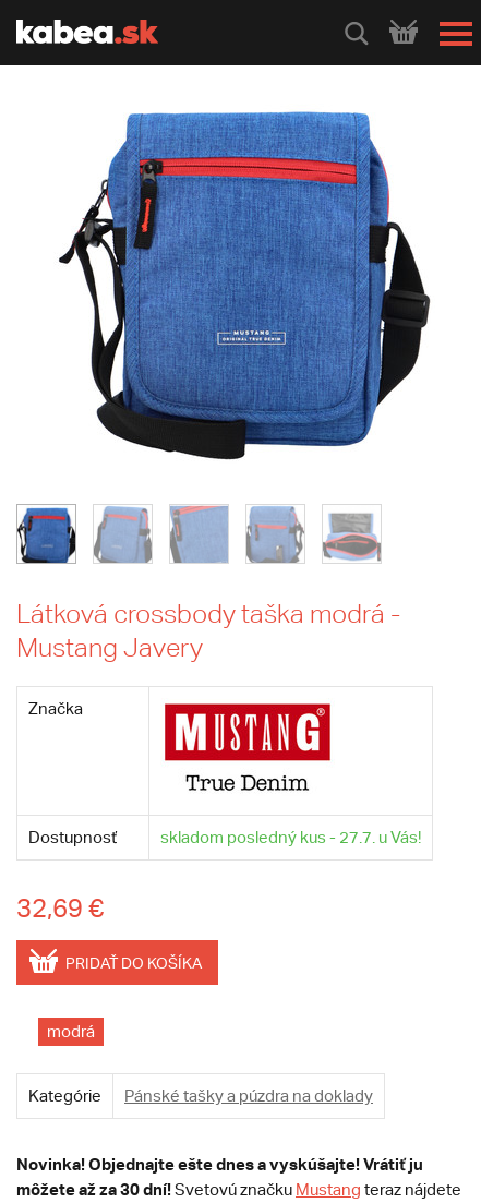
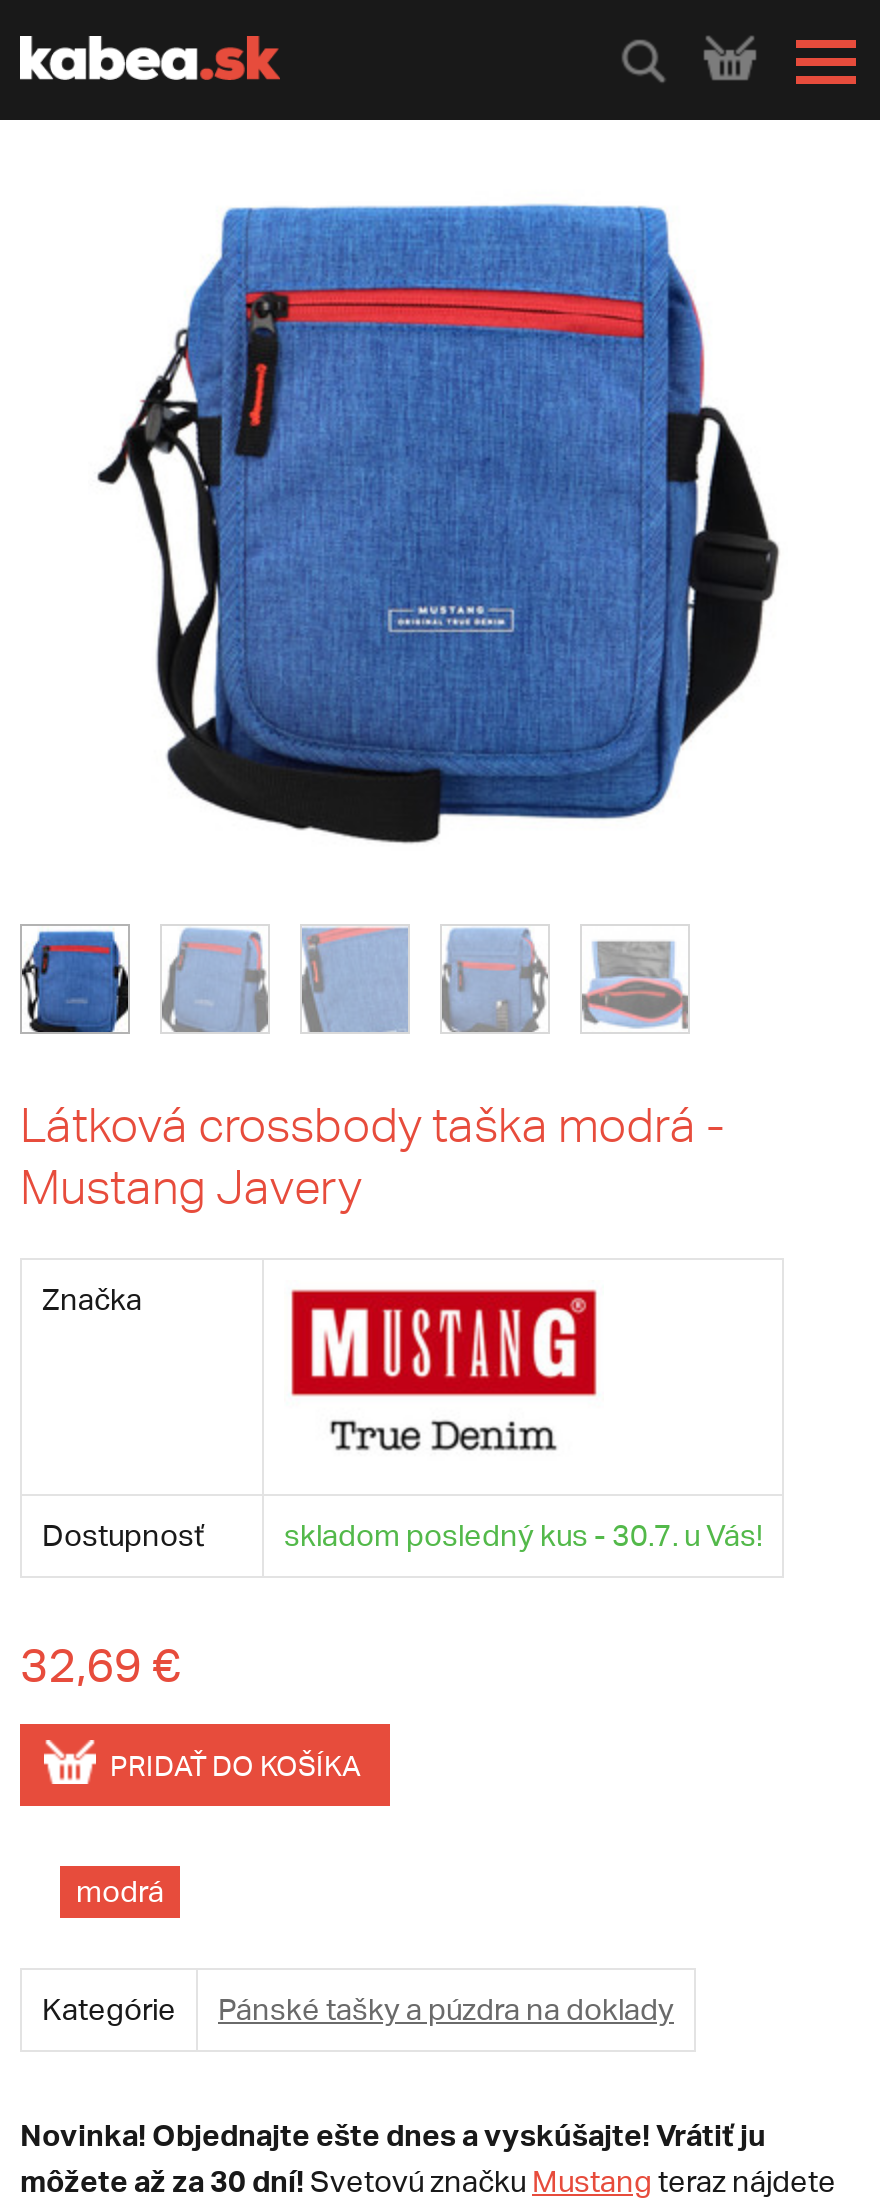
[160,828,421,846] skladom posledný kus - 27.7. u Vás! -> [284,1518,762,1552] skladom posledný kus - 30.7. u Vás!

